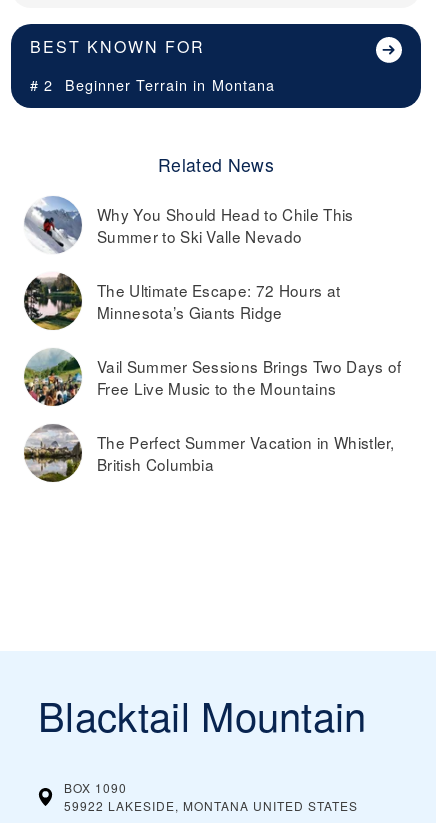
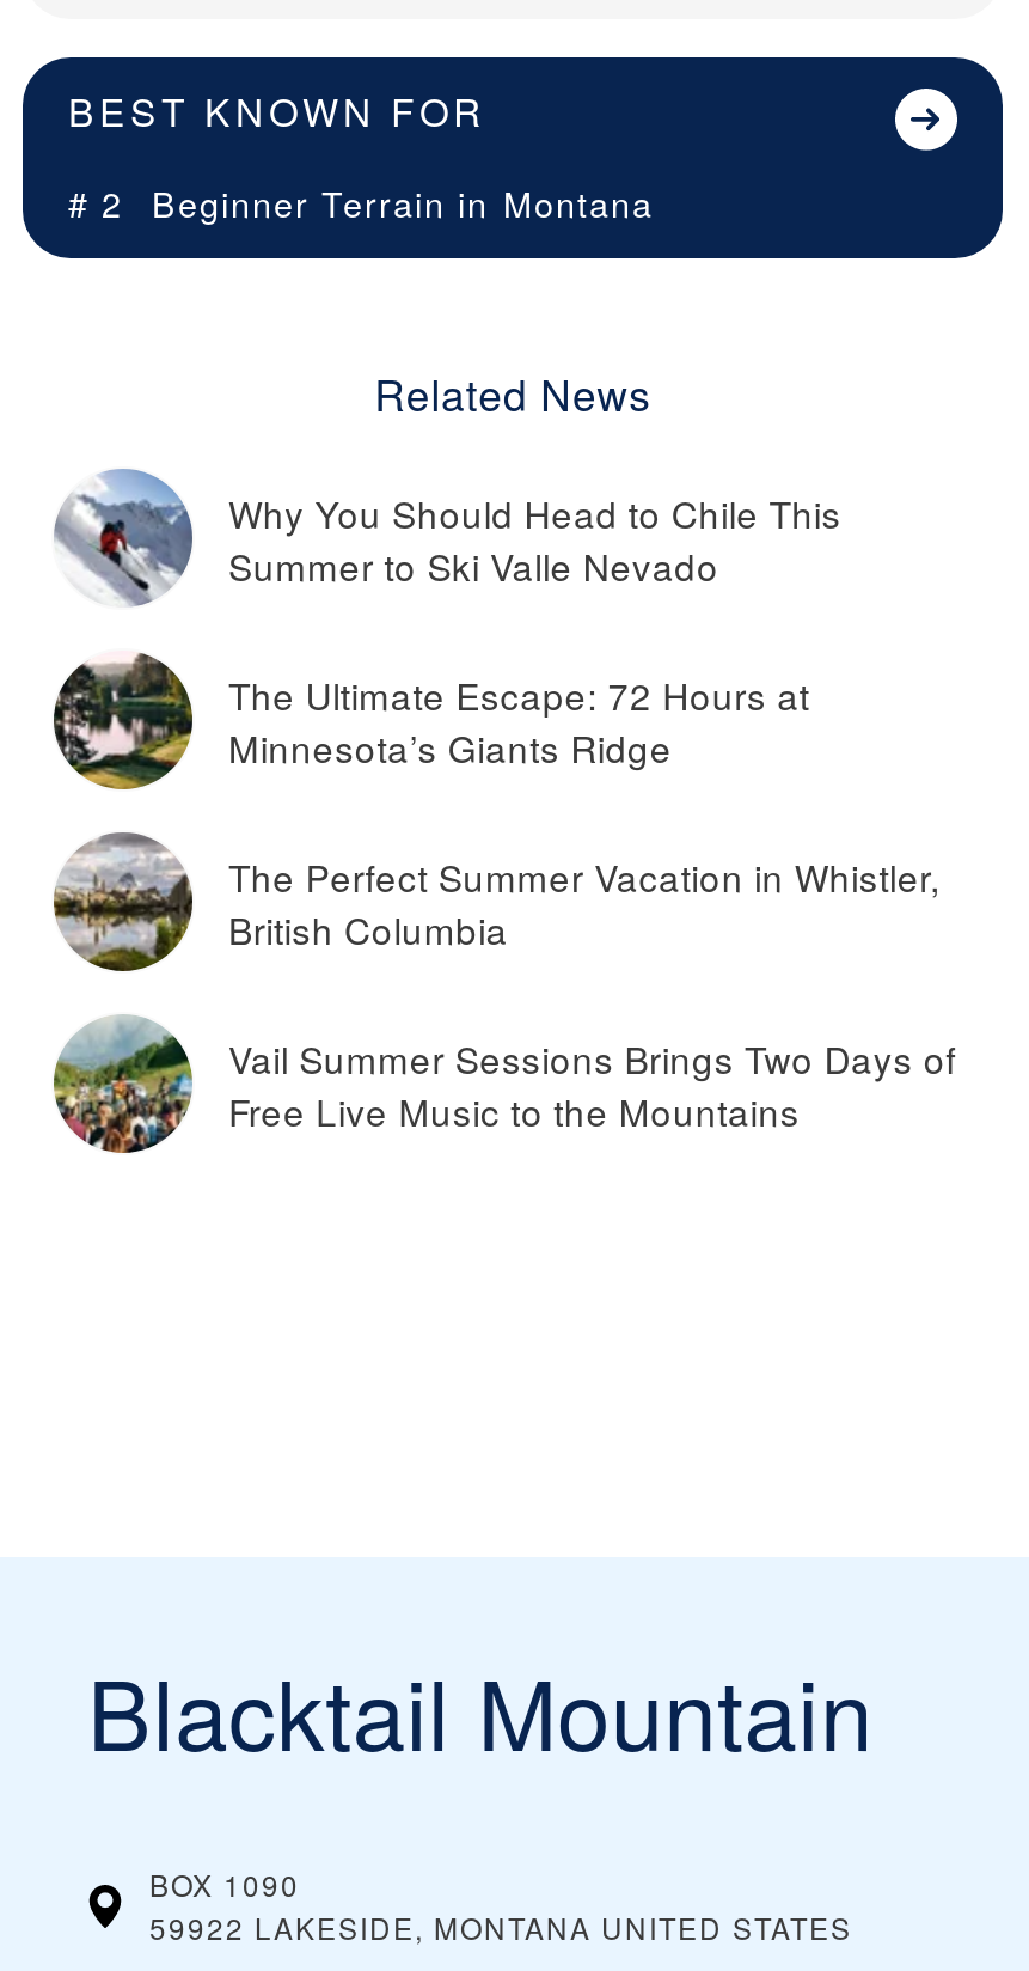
moved [22,347,401,408] -> [49,1012,956,1158]: [image] | Vail Summer Sessions Brings Two Days of | Free Live Music to the Mountains
moved [24,424,395,483] -> [56,832,940,974]: [image] | The Perfect Summer Vacation in Whistler, | British Columbia

